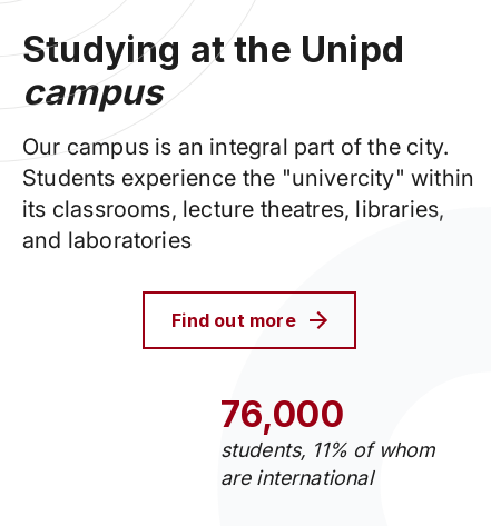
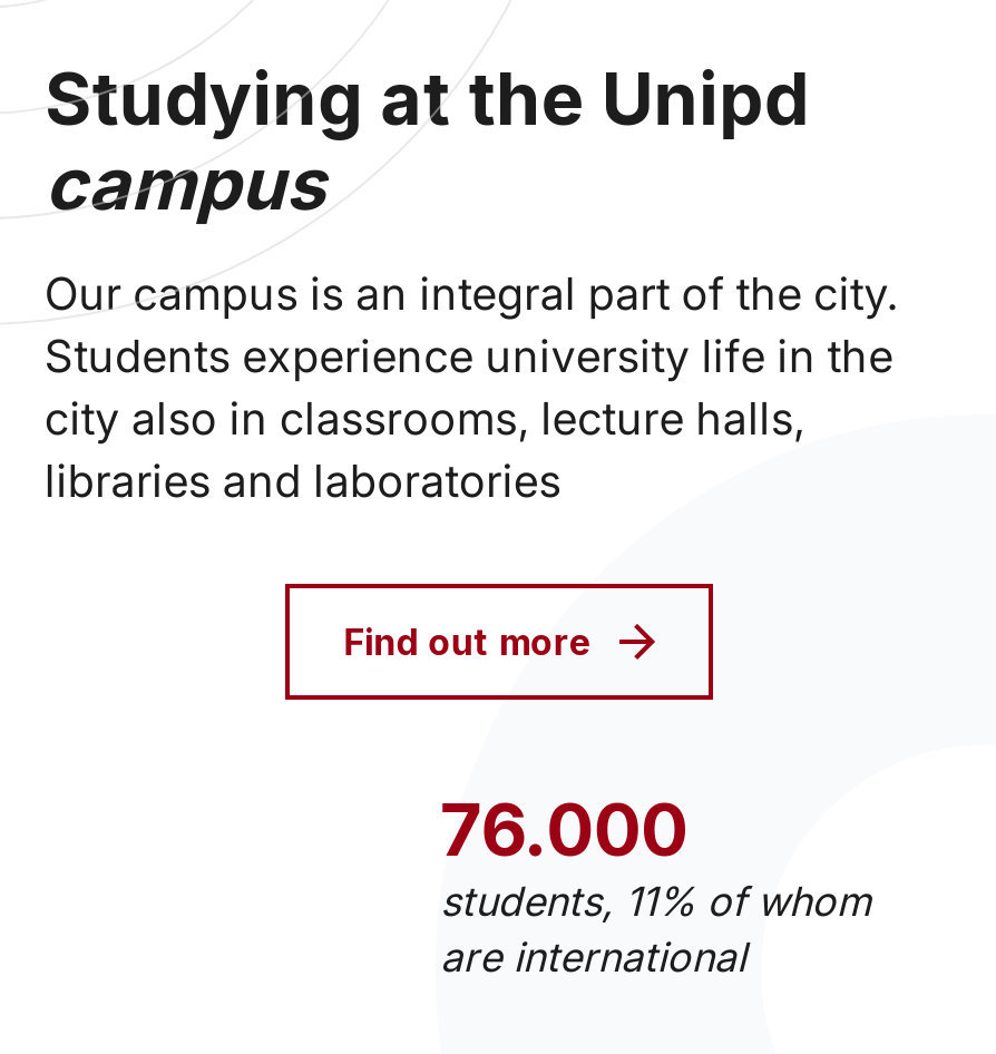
[22,165,474,254] Students experience the "univercity" within | its classrooms, lecture theatres, libraries, | and laboratories -> [45,330,893,508] Students experience university life in the | city also in classrooms, lecture halls, | libraries and laboratories
[220,393,344,436] 76,000 -> [440,787,688,874] 76.000

